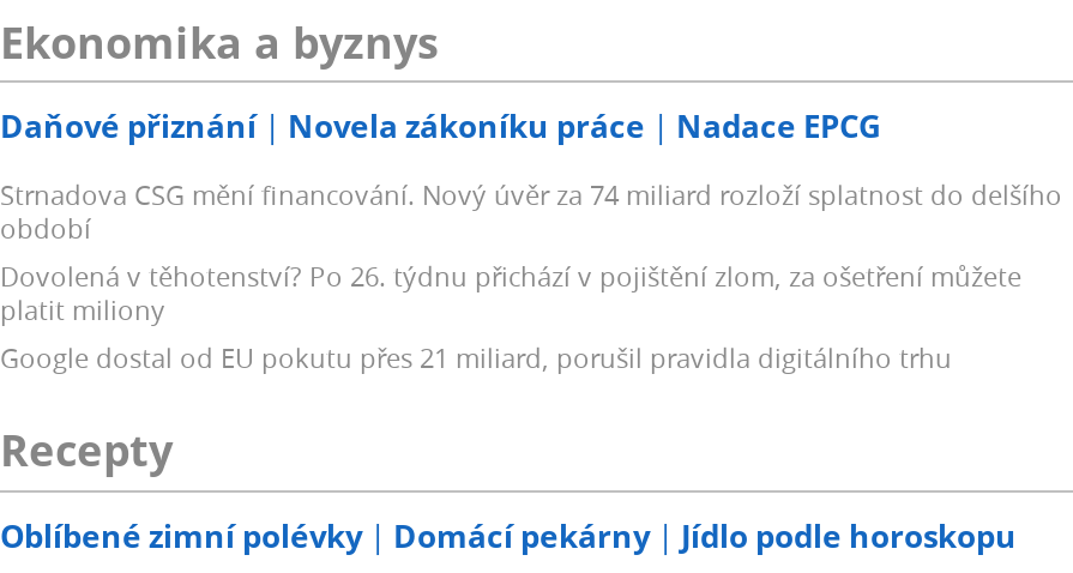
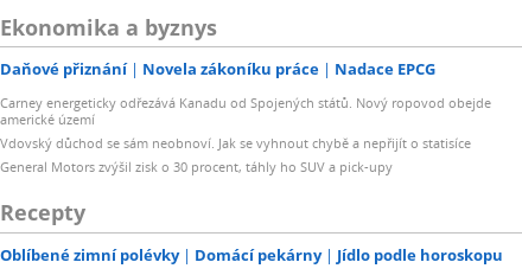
[0,177,1062,376] Strnadova CSG mění financování. Nový úvěr za 74 miliard rozloží splatnost do delšího | období | Dovolená v těhotenství? Po 26. týdnu přichází v pojištění zlom, za ošetření můžete | platit miliony | Google dostal od EU pokutu přes 21 miliard, porušil pravidla digitálního trhu -> [0,94,491,176] Carney energeticky odřezává Kanadu od Spojených států. Nový ropovod obejde | americké území | Vdovský důchod se sám neobnoví. Jak se vyhnout chybě a nepřijít o statisíce | General Motors zvýšil zisk o 30 procent, táhly ho SUV a pick-upy

